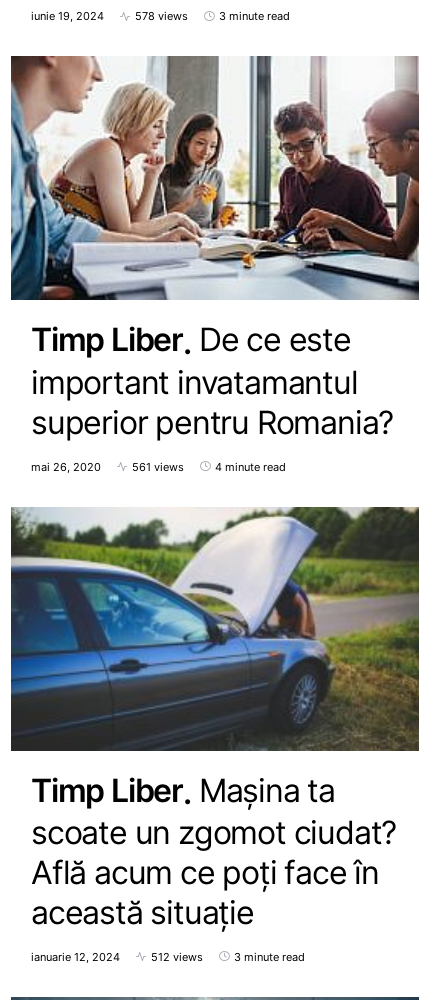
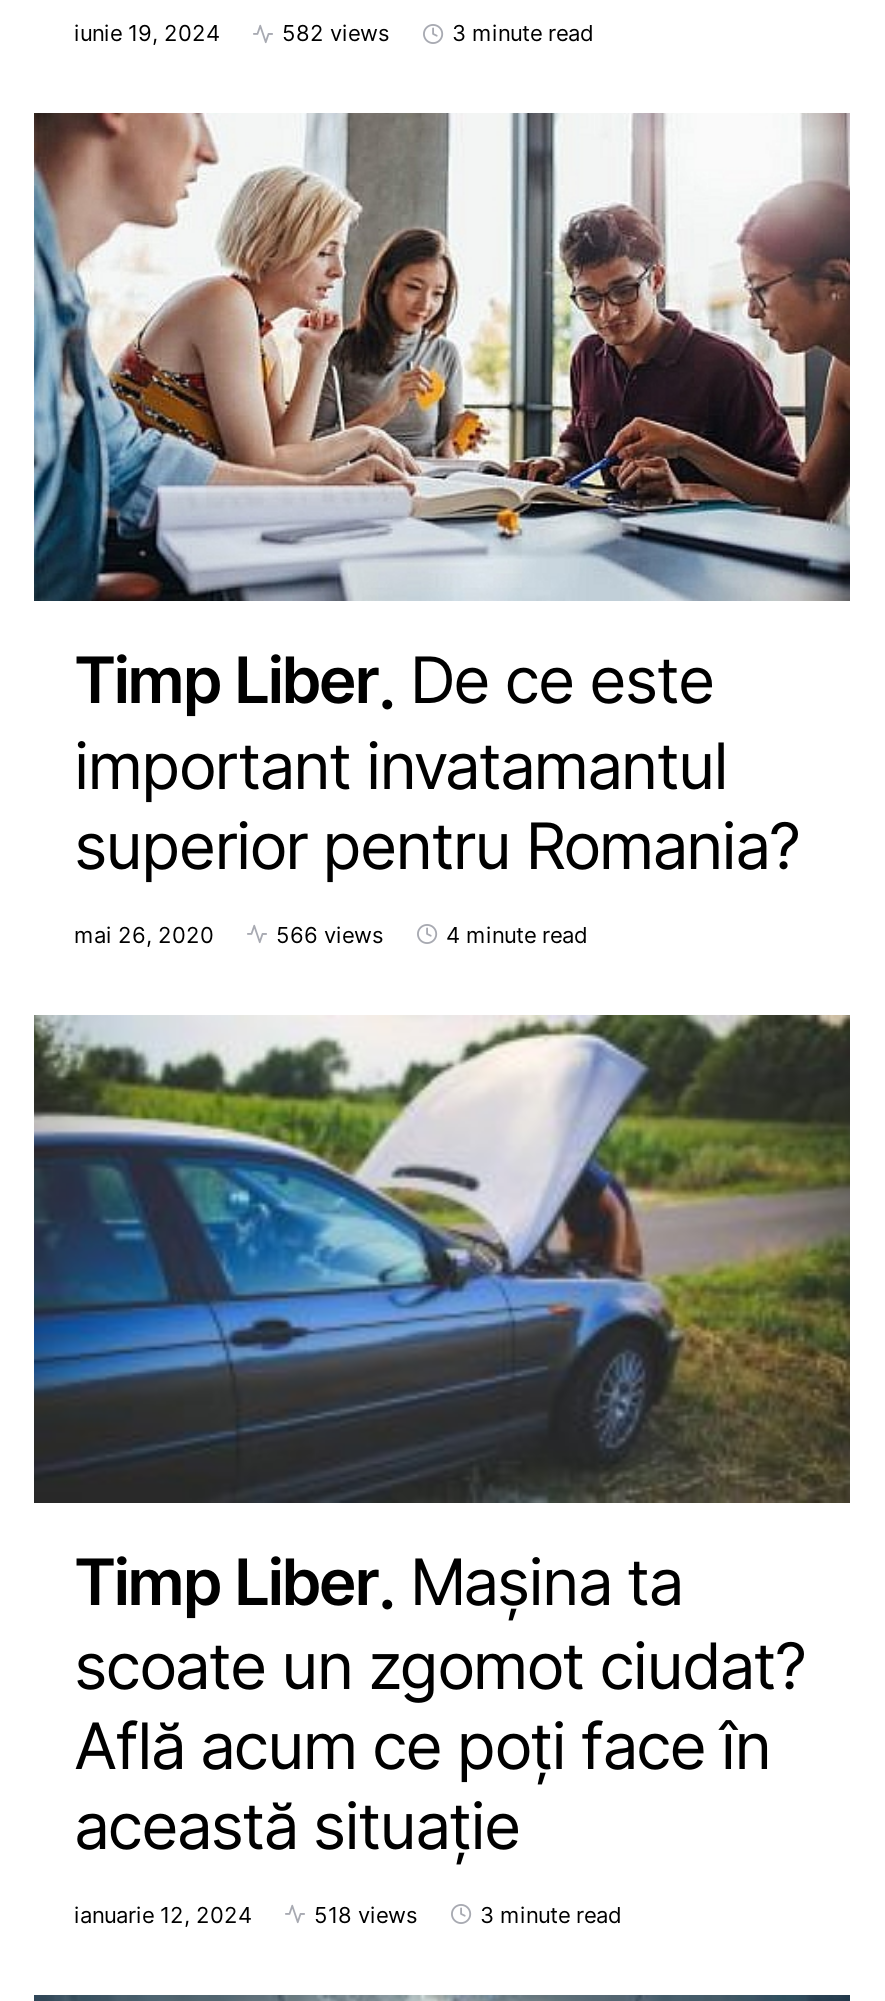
[135,9,188,23] 578 views -> [282,20,390,48] 582 views
[132,459,184,473] 561 views -> [276,920,384,948] 566 views
[151,950,203,964] 512 views -> [314,1901,418,1929] 518 views

